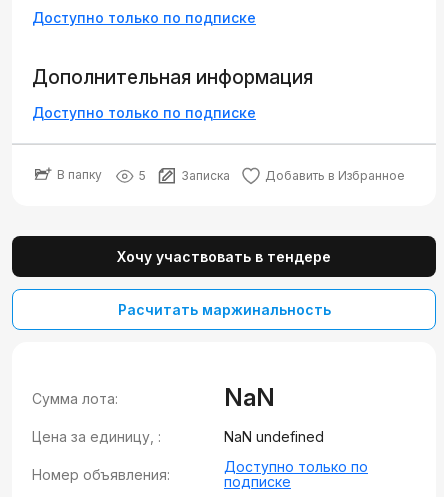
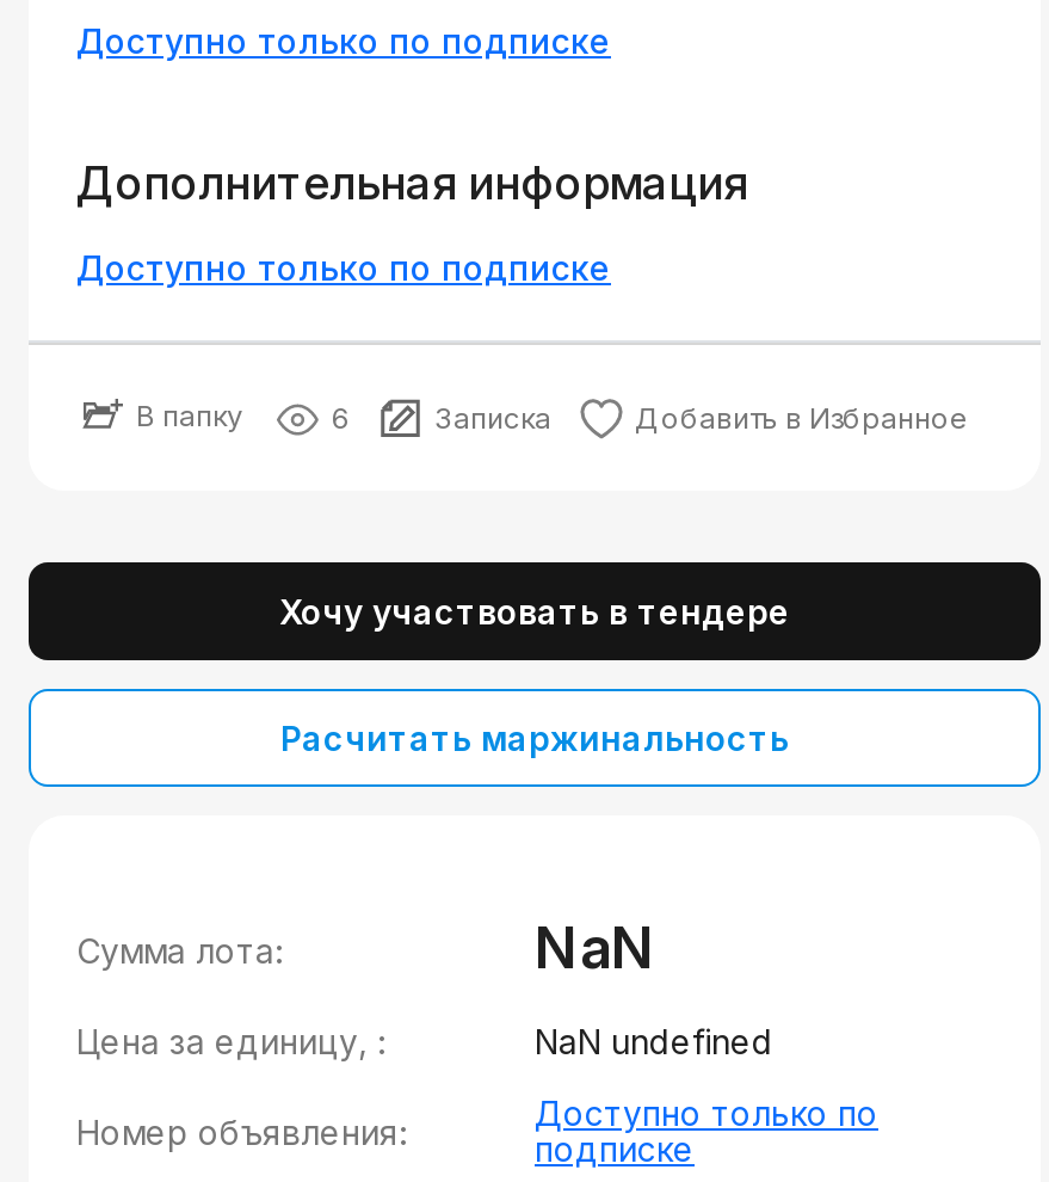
[139,168,146,183] 5 -> [332,400,351,436] 6

